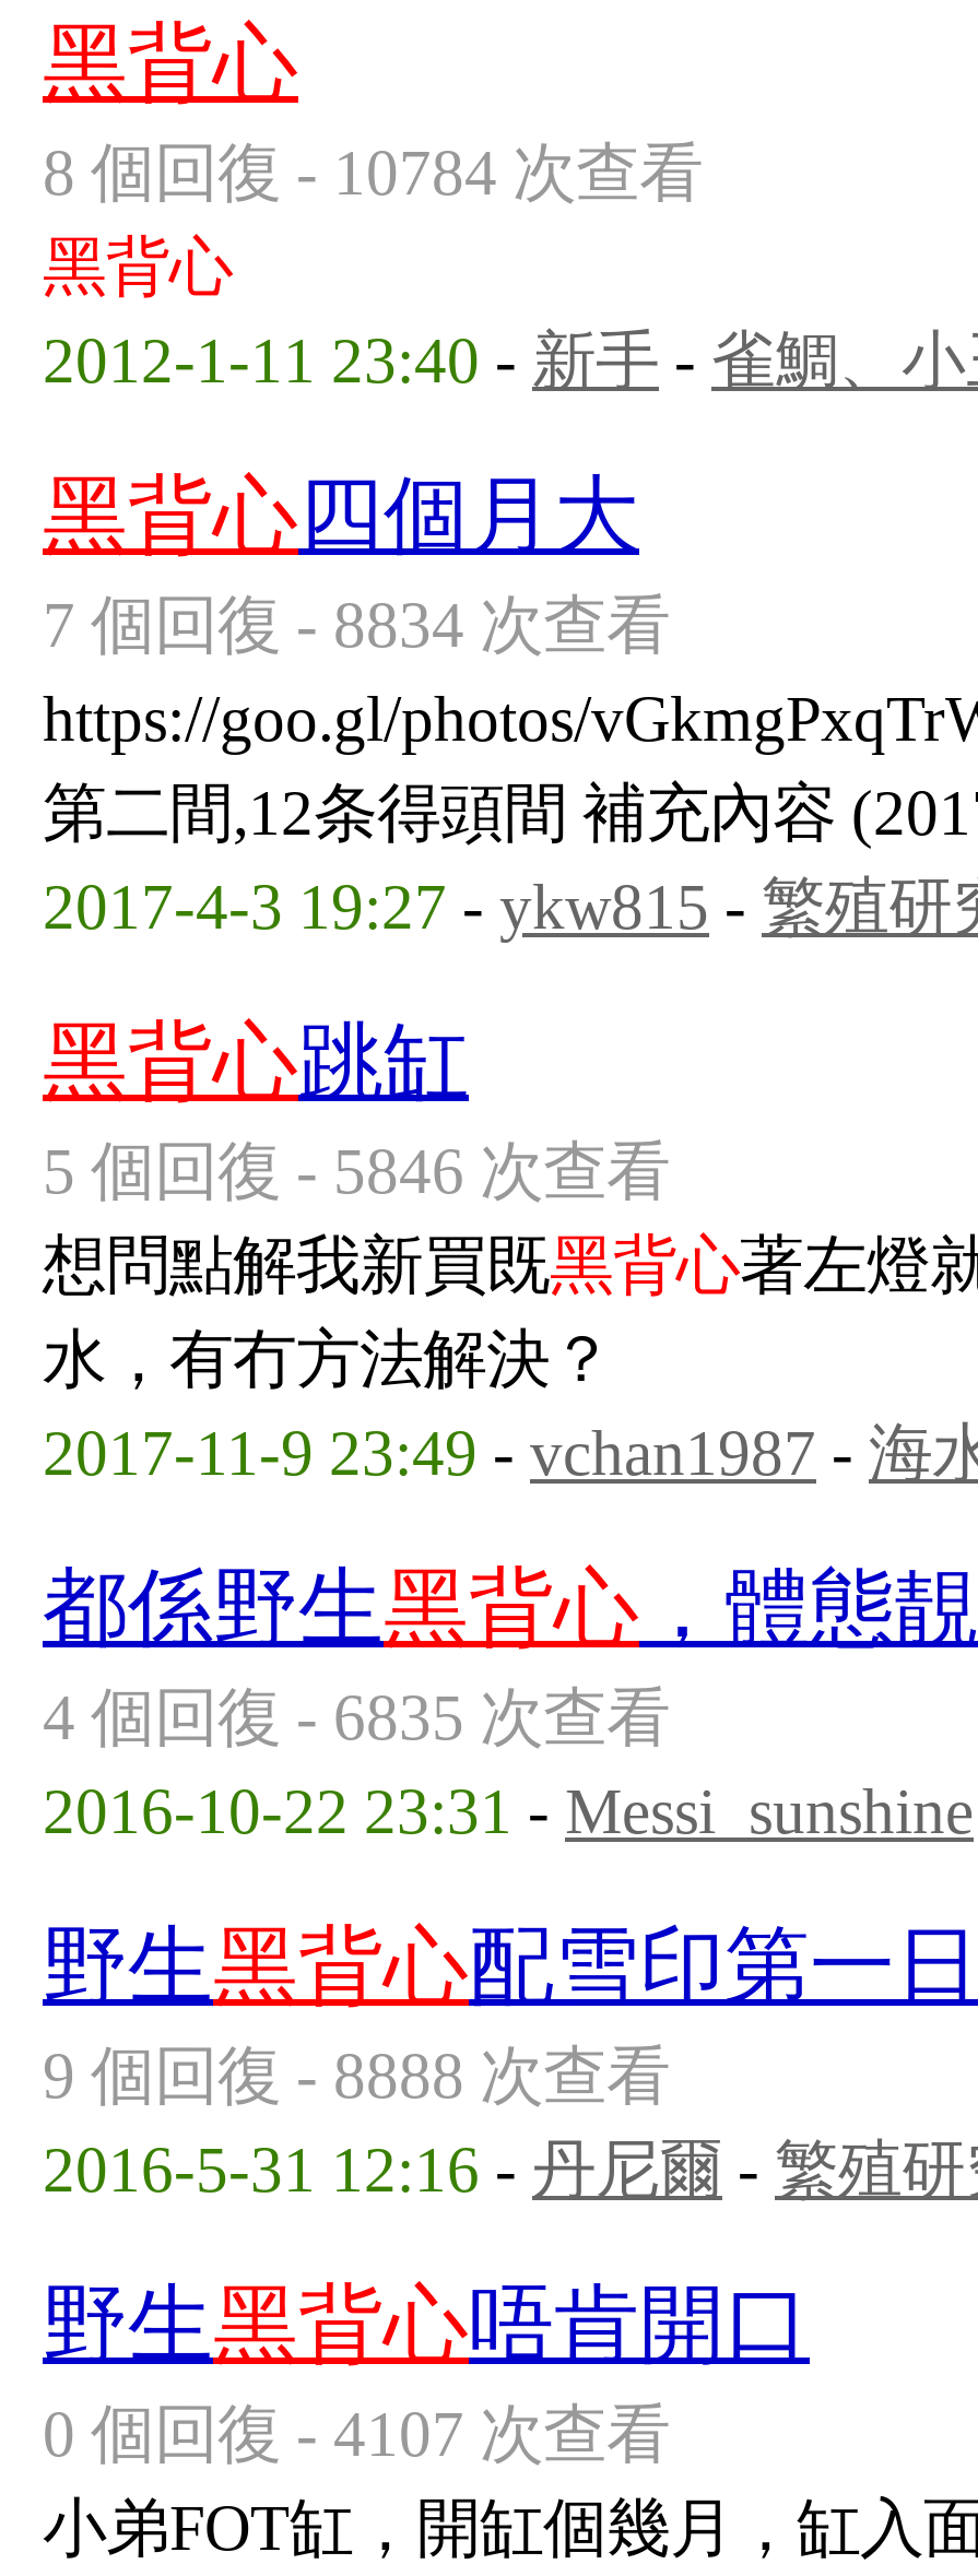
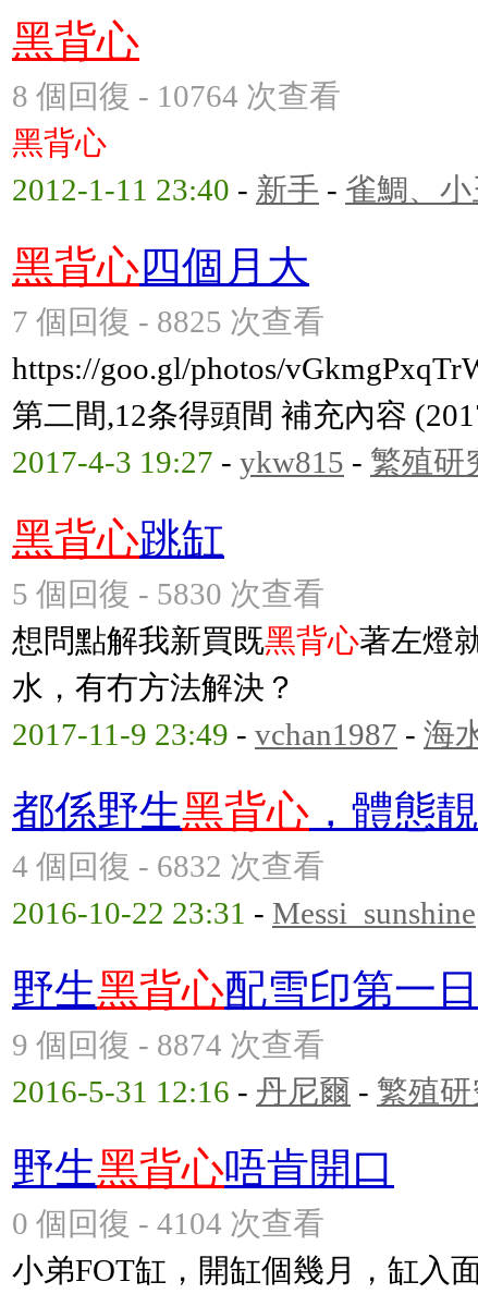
[43,138,703,208] 8 個回復 - 10784 次查看 -> [12,78,341,113] 8 個回復 - 10764 次查看
[43,590,670,660] 7 個回復 - 8834 次查看 -> [12,304,324,339] 7 個回復 - 8825 次查看
[43,1136,670,1206] 5 個回復 - 5846 次查看 -> [12,576,324,611] 5 個回復 - 5830 次查看
[43,1682,670,1752] 4 個回復 - 6835 次查看 -> [12,849,324,883] 4 個回復 - 6832 次查看
[43,2041,670,2111] 9 個回復 - 8888 次查看 -> [12,1027,324,1062] 9 個回復 - 8874 次查看
[43,2399,670,2469] 0 個回復 - 4107 次查看 -> [12,1206,324,1241] 0 個回復 - 4104 次查看

